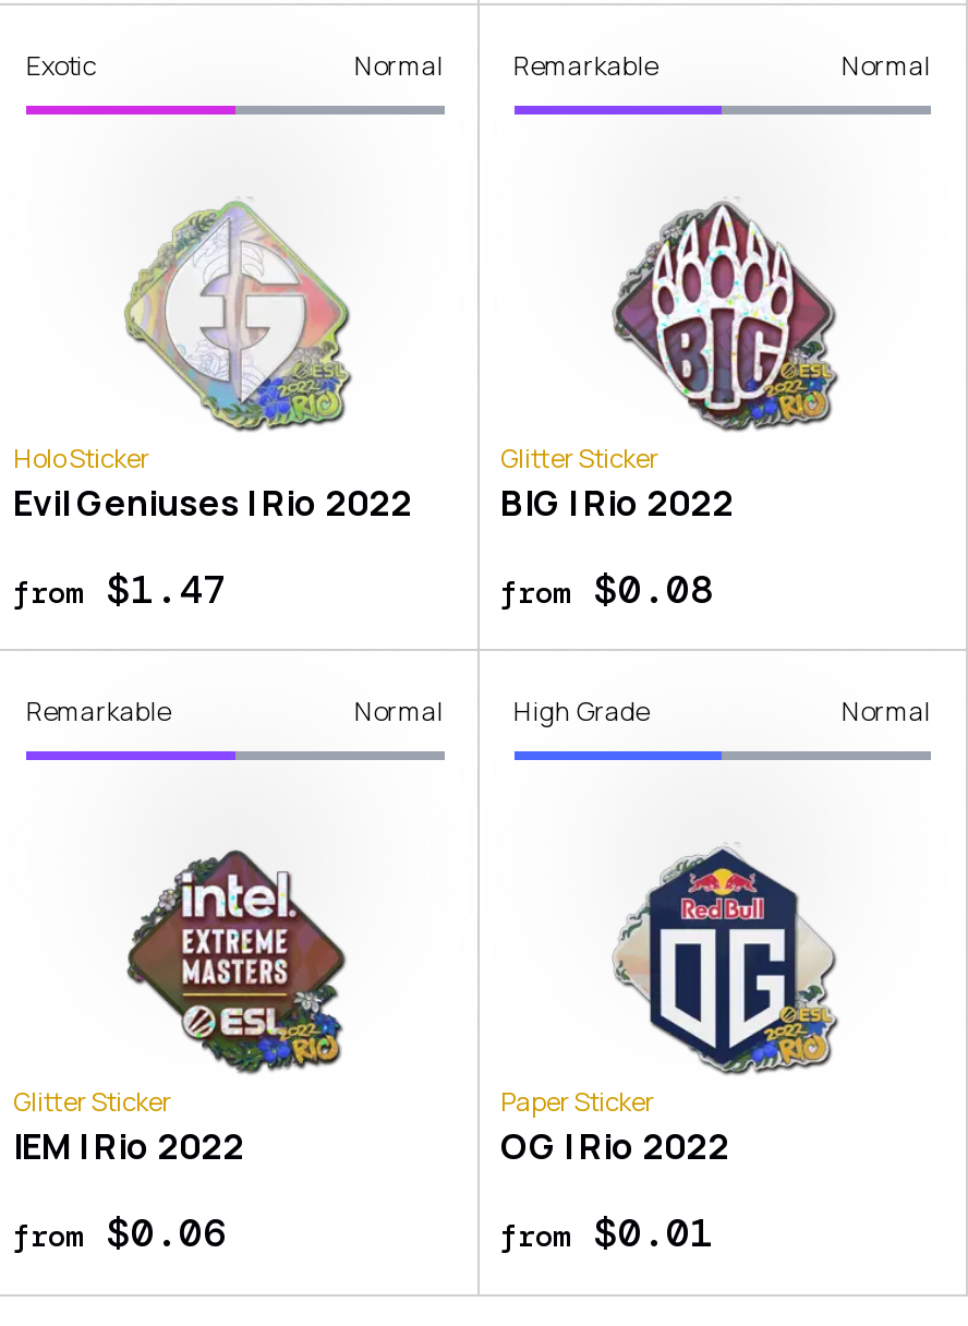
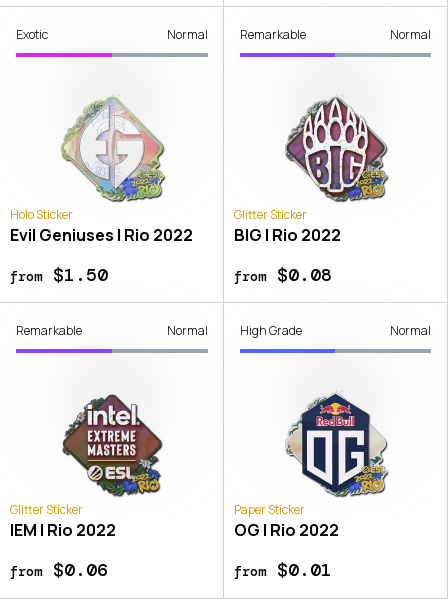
[13,563,227,615] from $1.47 -> [10,263,108,287] from $1.50

